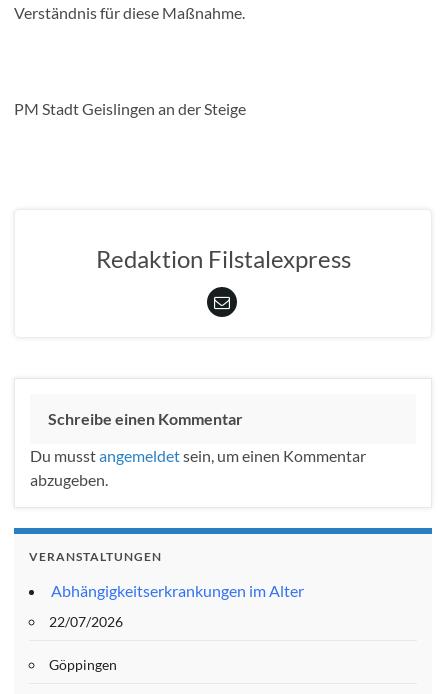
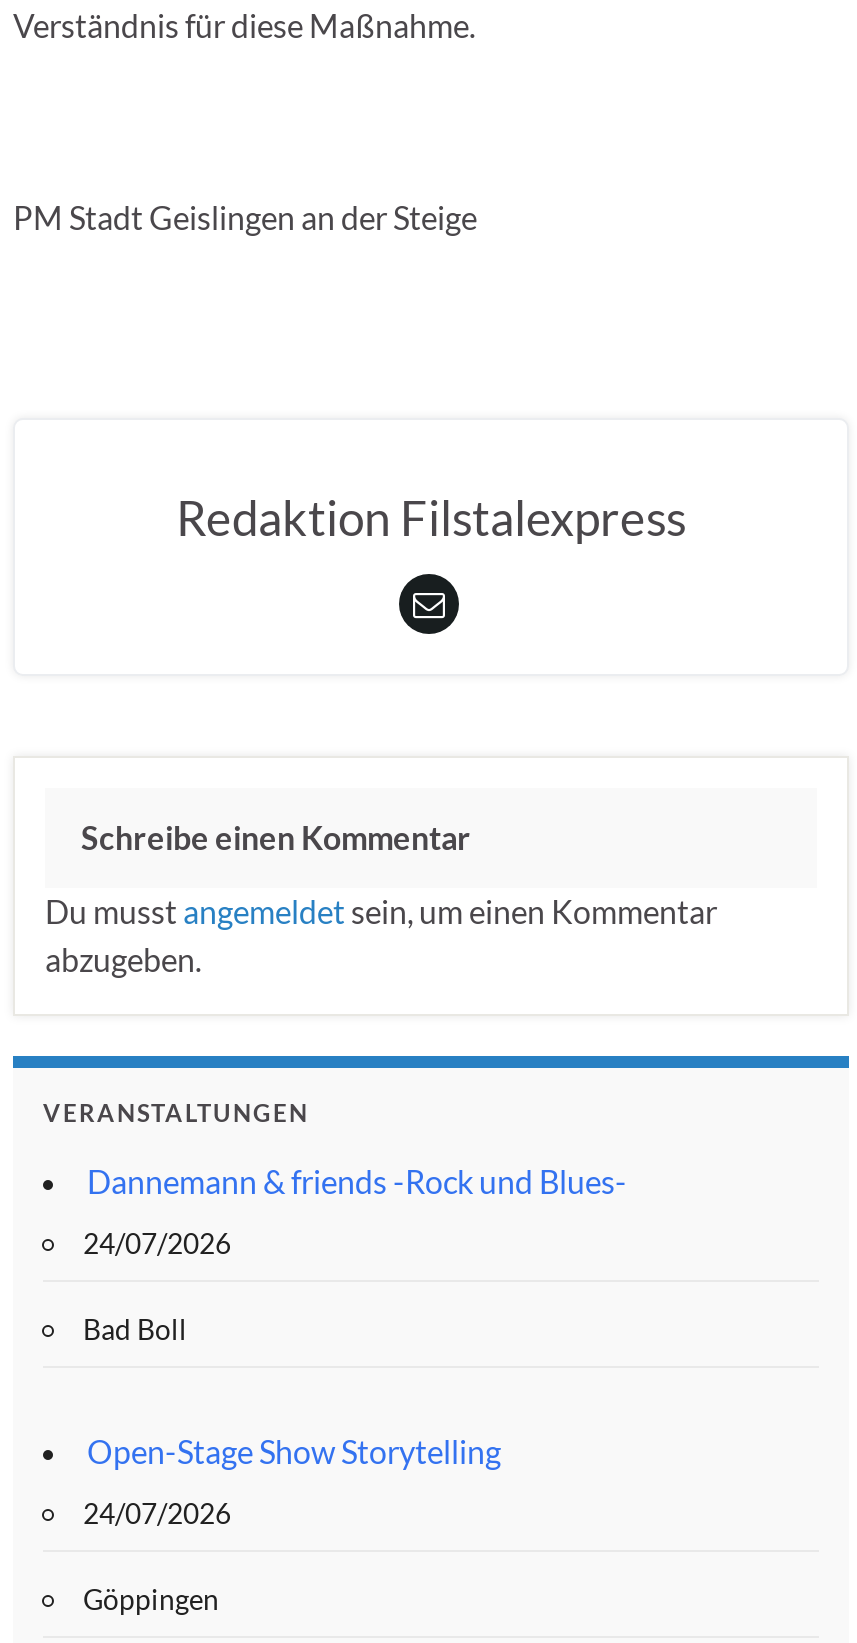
[49,581,304,630] Abhängigkeitserkrankungen im Alter | 22/07/2026 -> [83,1162,627,1530] Dannemann & friends -Rock und Blues- | 24/07/2026 | Bad Boll | Open-Stage Show Storytelling | 24/07/2026

